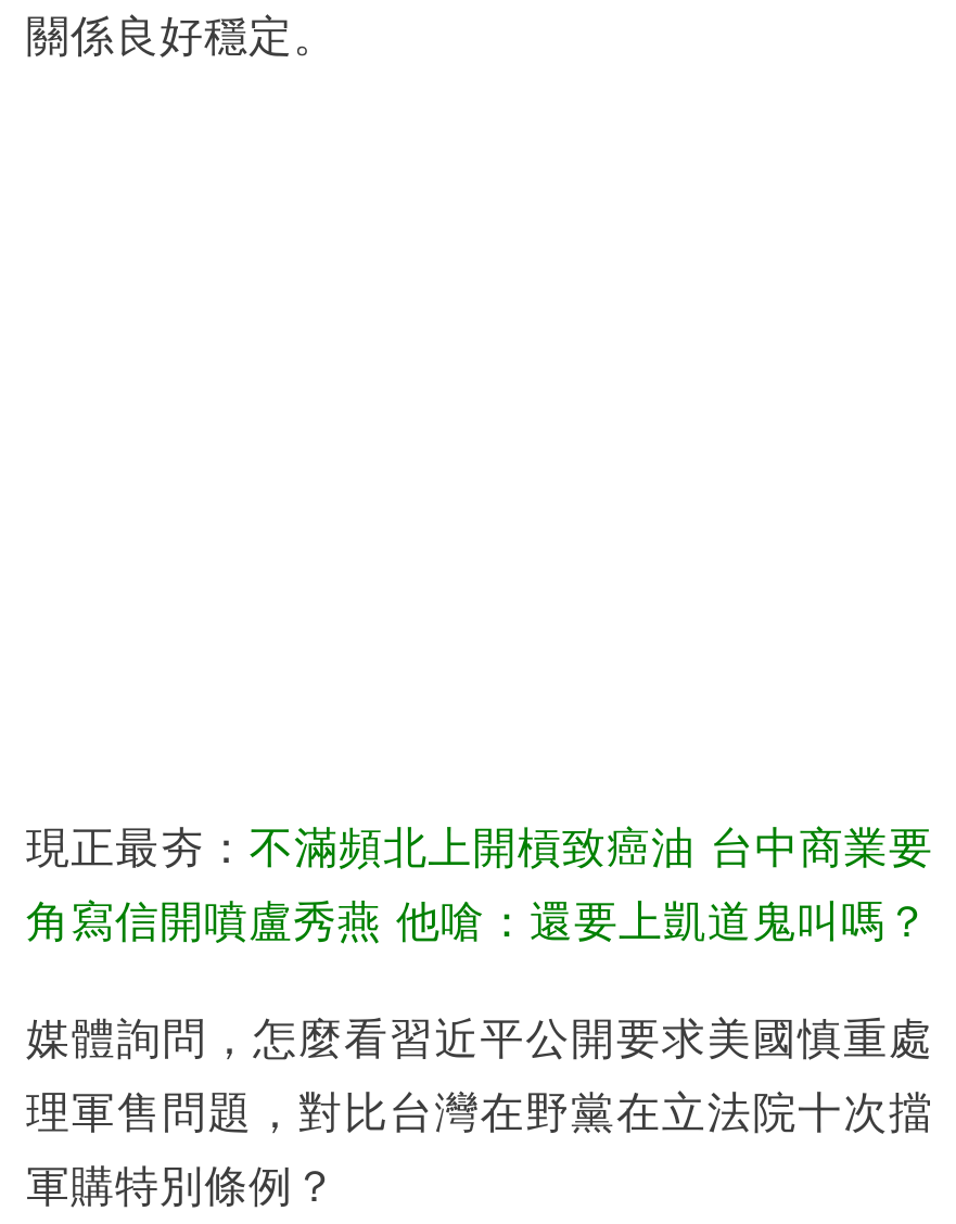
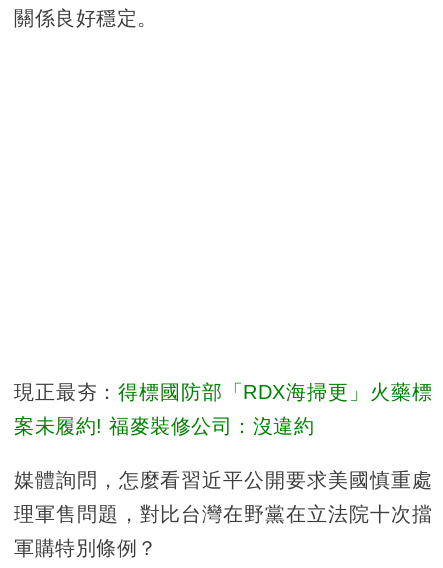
[26,823,933,871] 現正最夯：不滿頻北上開槓致癌油 台中商業要 -> [14,381,432,403] 現正最夯：得標國防部「RDX海掃更」火藥標
[26,897,930,944] 角寫信開噴盧秀燕 他嗆：還要上凱道鬼叫嗎？ -> [14,415,314,437] 案未履約! 福麥裝修公司：沒違約

